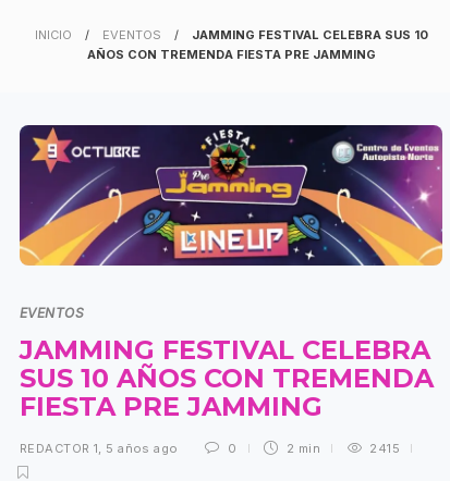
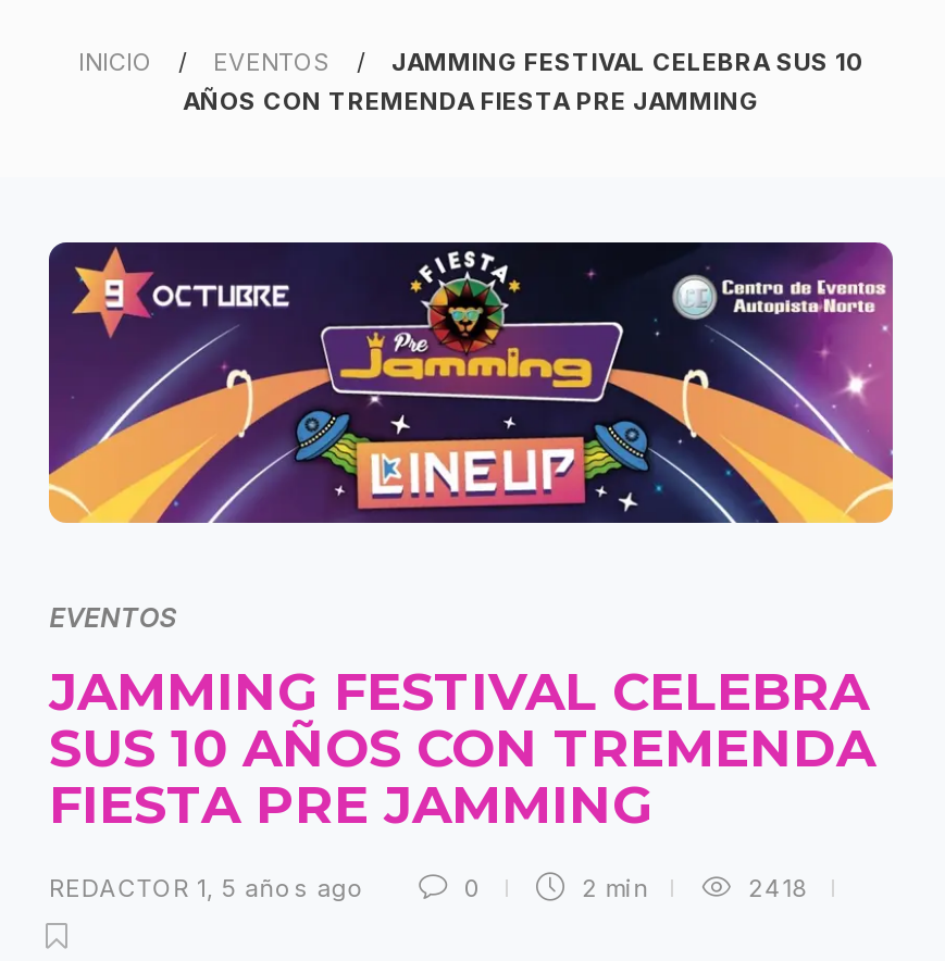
[366,441,400,456] 2415 -> [741,873,811,903] 2418

